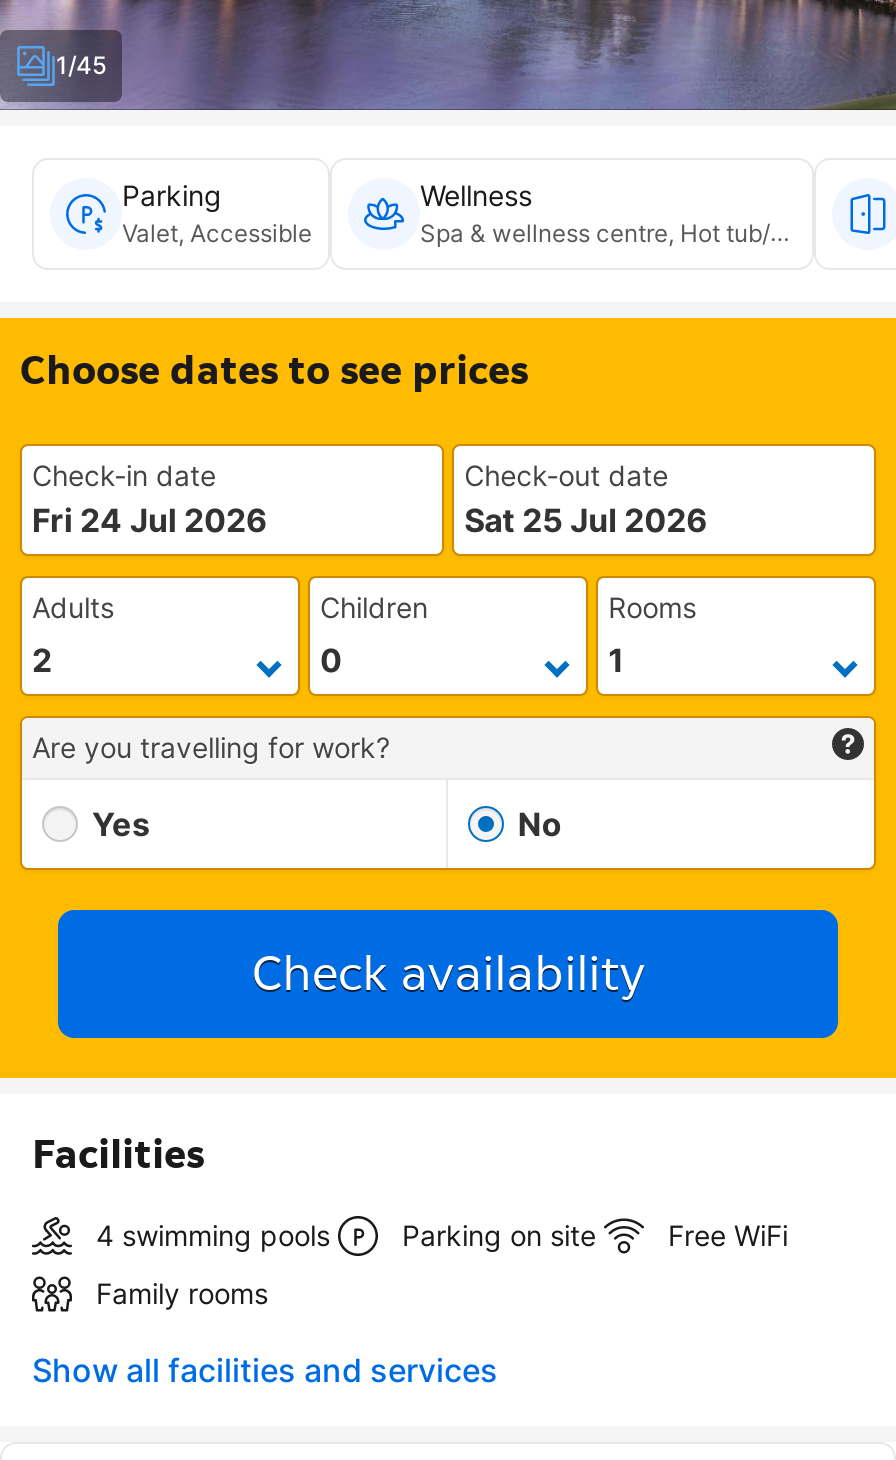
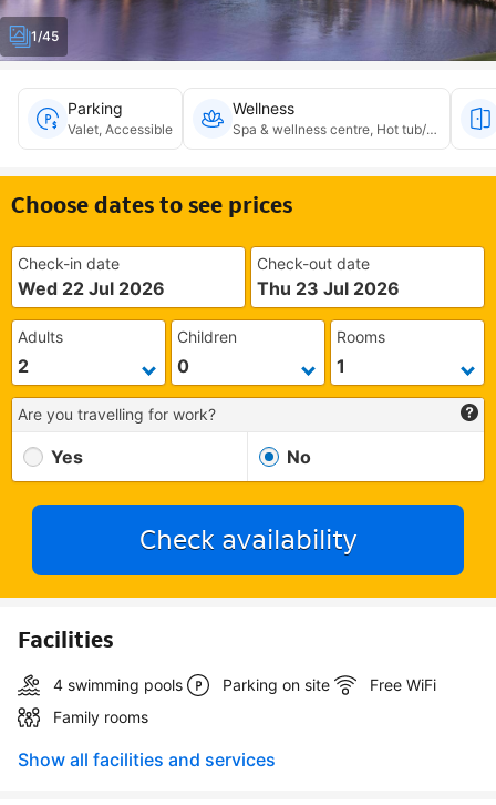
[32,500,268,540] Fri 24 Jul 2026 -> [18,277,165,299] Wed 22 Jul 2026
[464,500,708,540] Sat 25 Jul 2026 -> [257,277,400,299] Thu 23 Jul 2026

